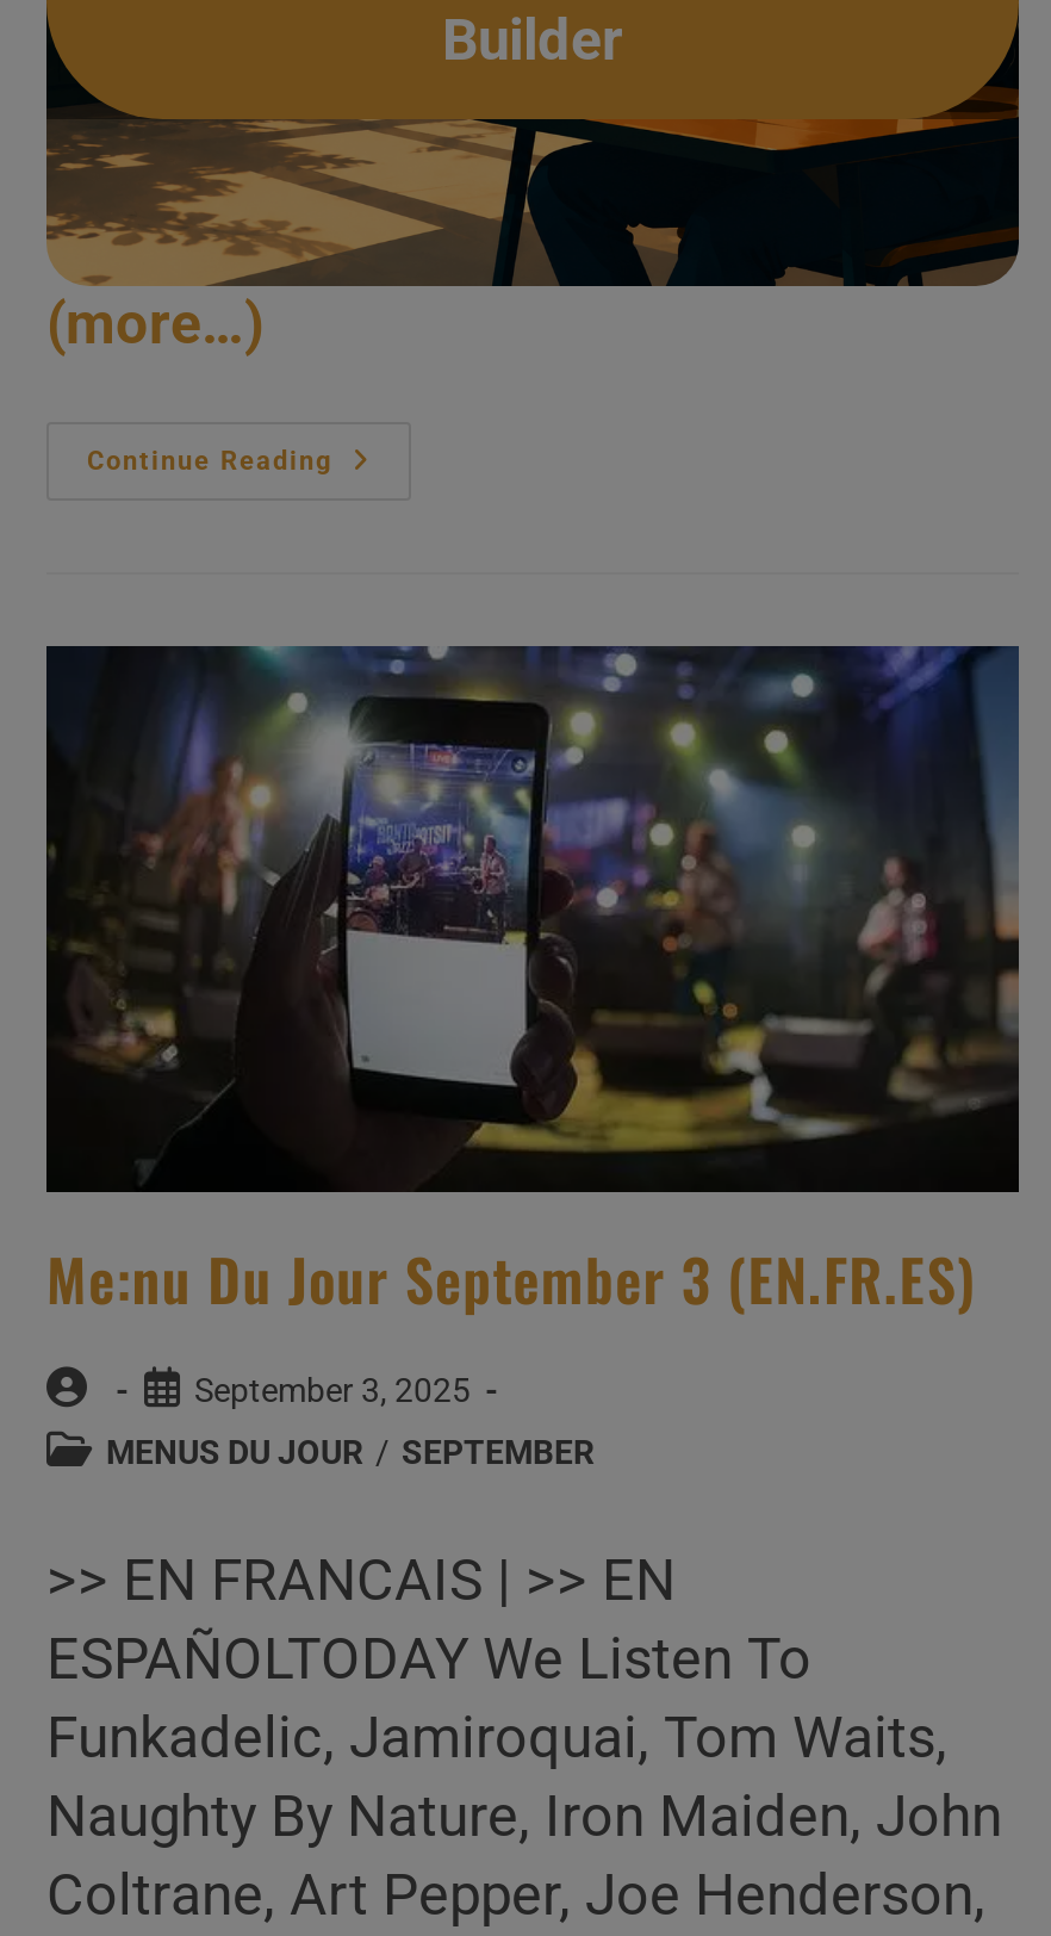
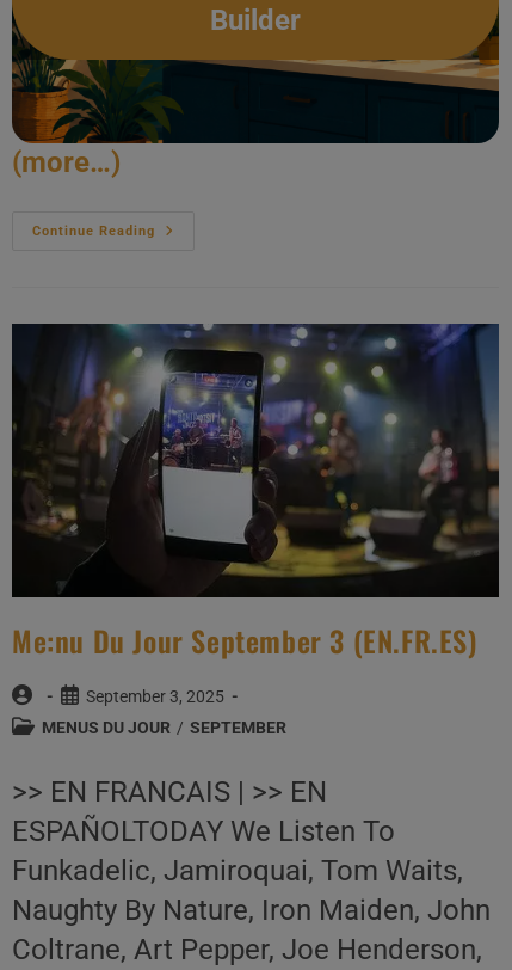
[44,41,1021,288] [image] -> [11,23,500,145] [image]

